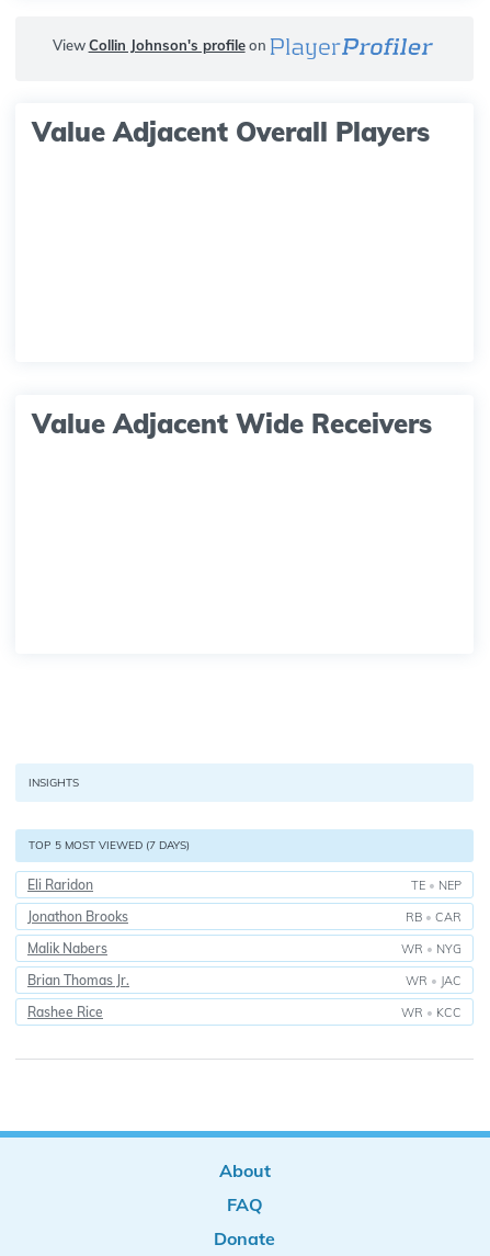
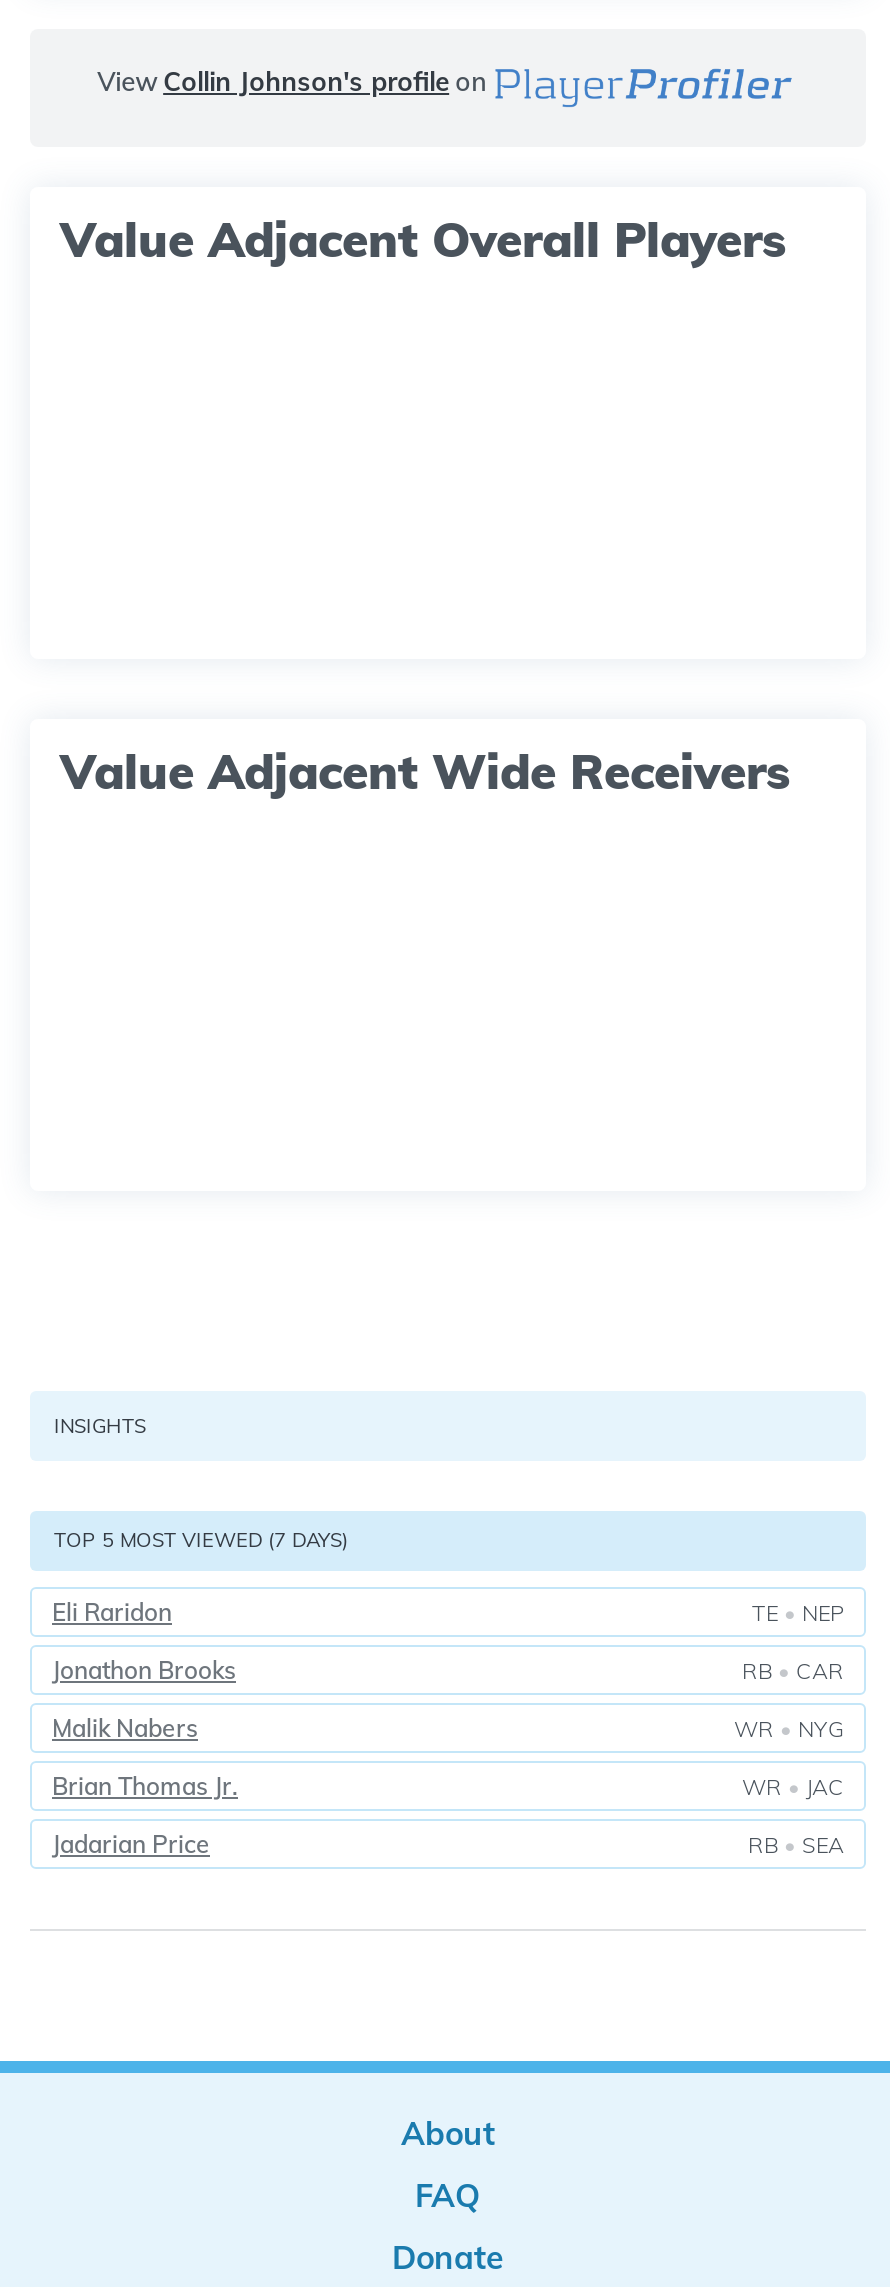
[27,1004,461,1020] Rashee Rice | WR • KCC -> [52,1829,844,1859] Jadarian Price | RB • SEA

